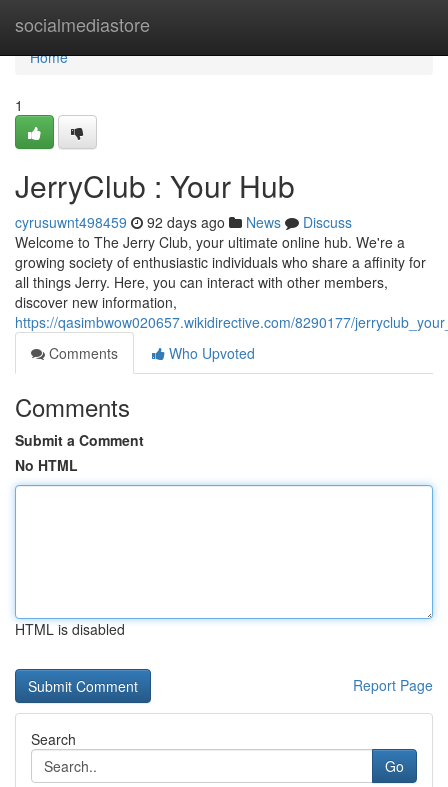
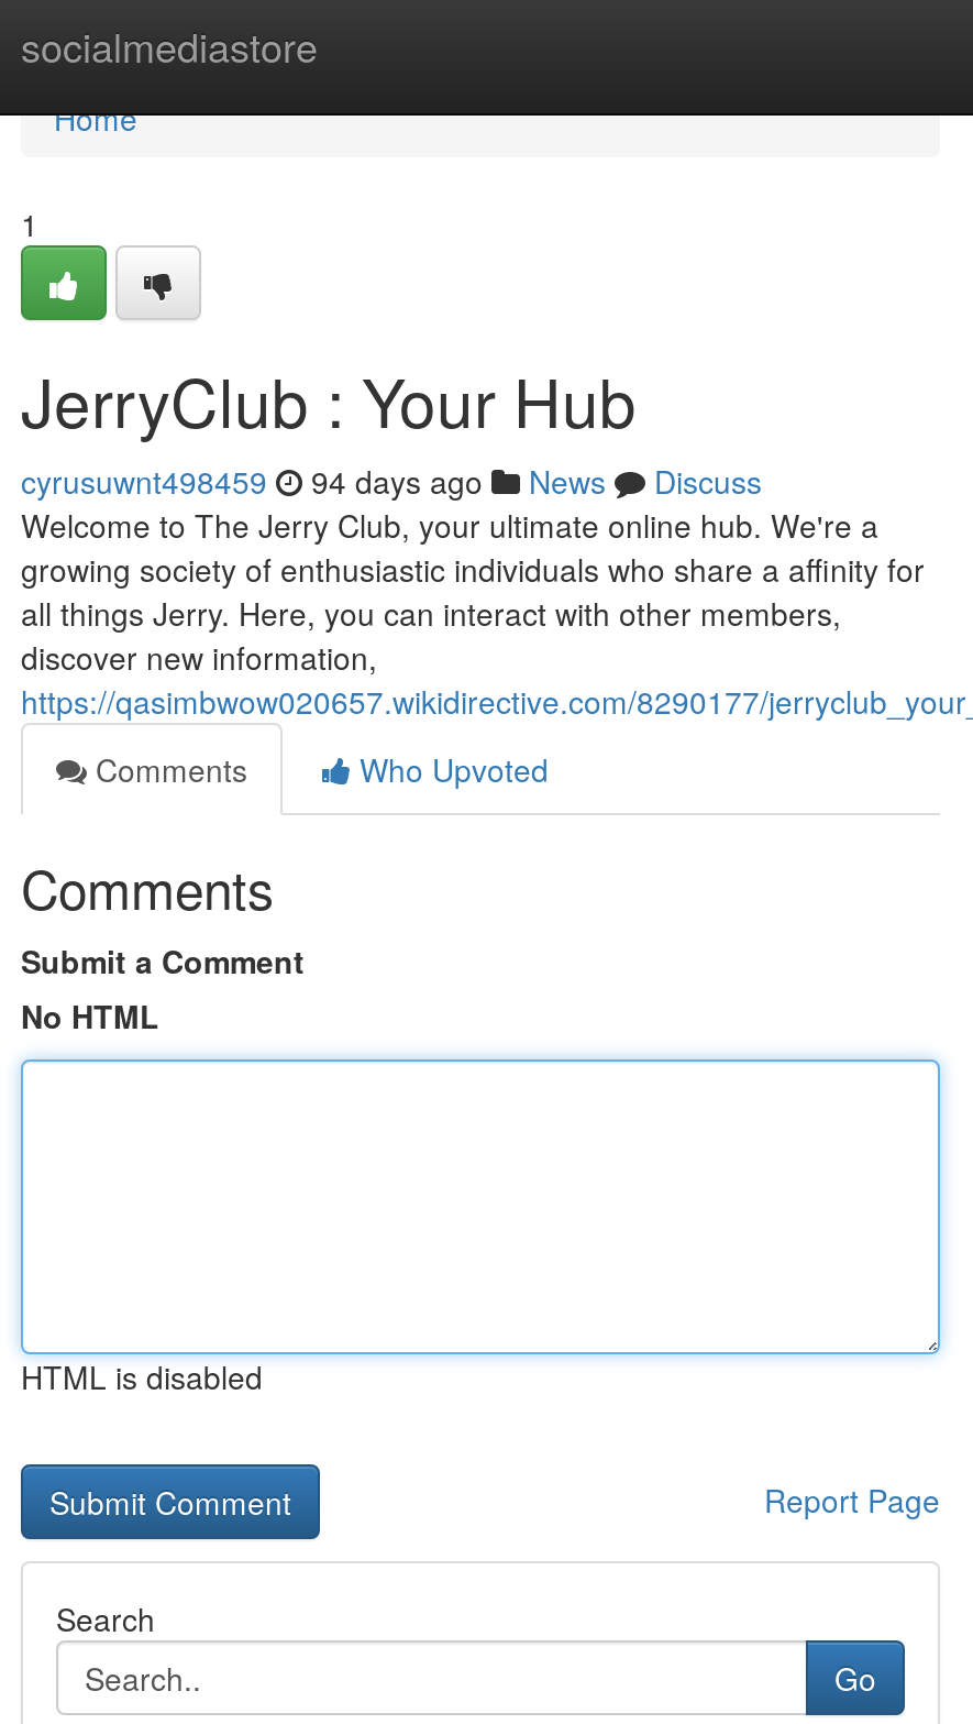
[15,212,352,232] cyrusuwnt498459 92 days ago News Discuss -> [21,459,762,503] cyrusuwnt498459 94 days ago News Discuss

